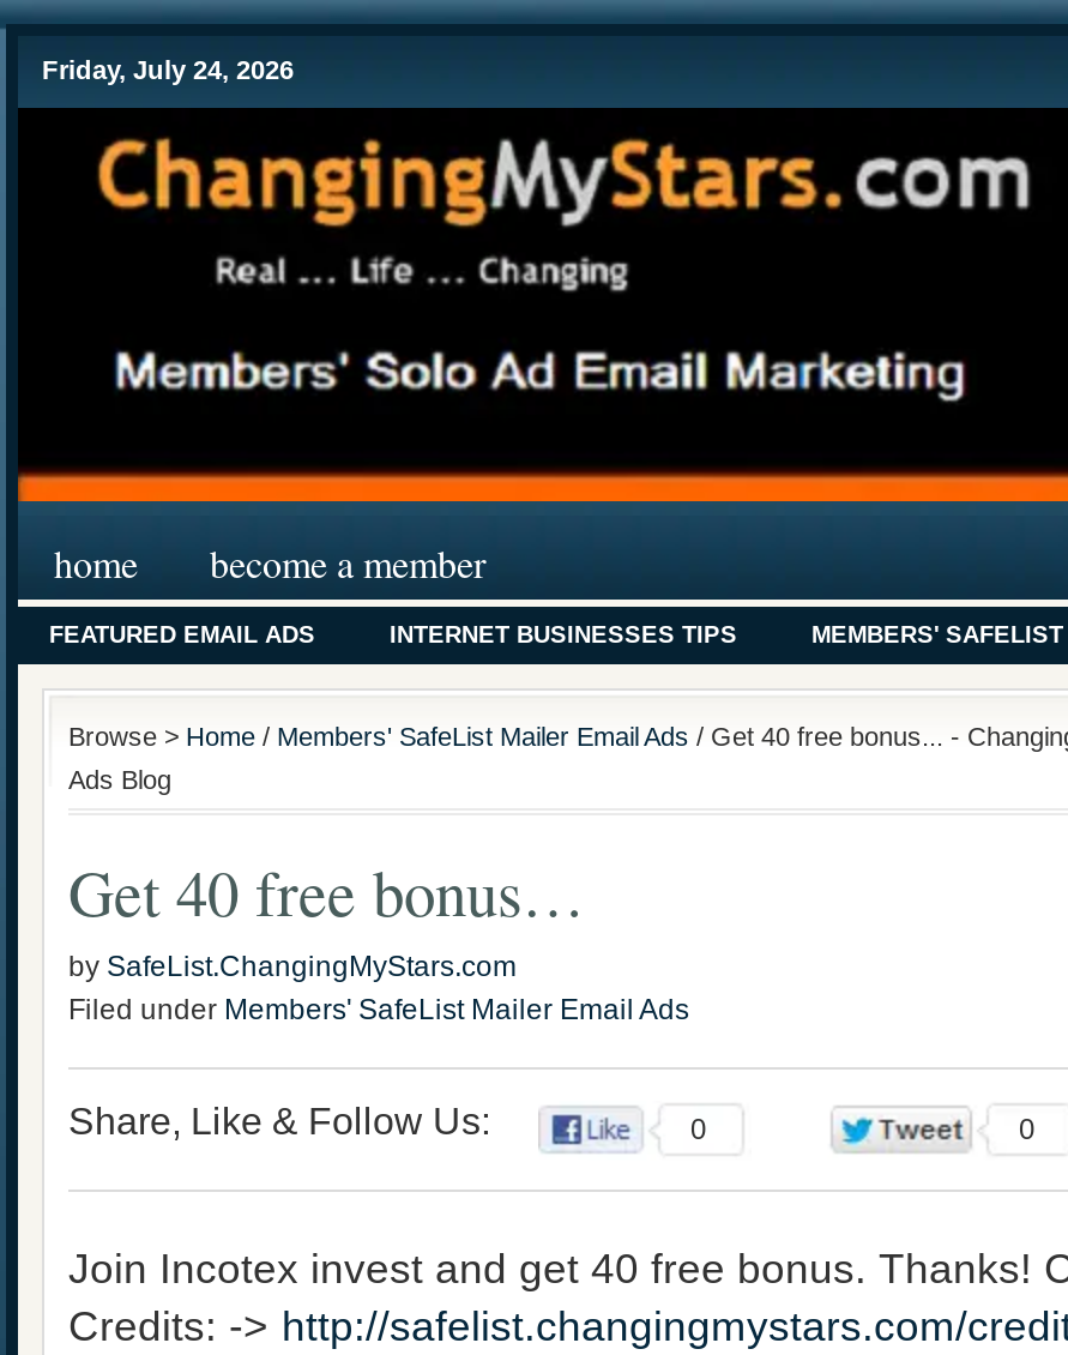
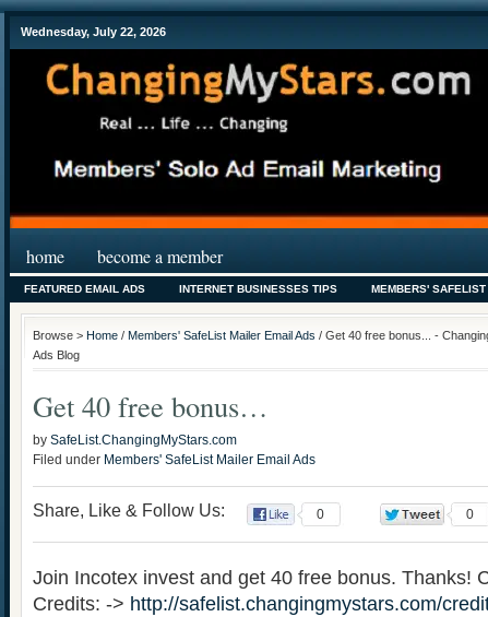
[42,55,294,84] Friday, July 24, 2026 -> [21,25,166,38] Wednesday, July 22, 2026

